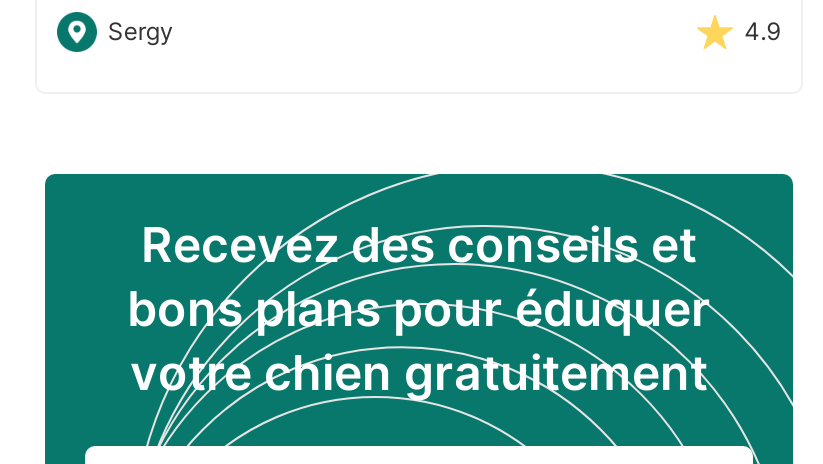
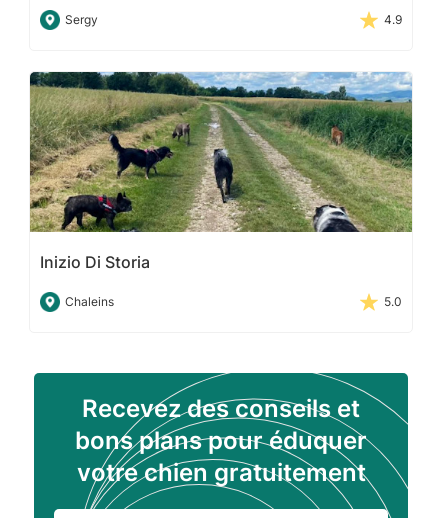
none -> [29,71,413,309] [image] | Inizio Di Storia | Chaleins | 5.0

